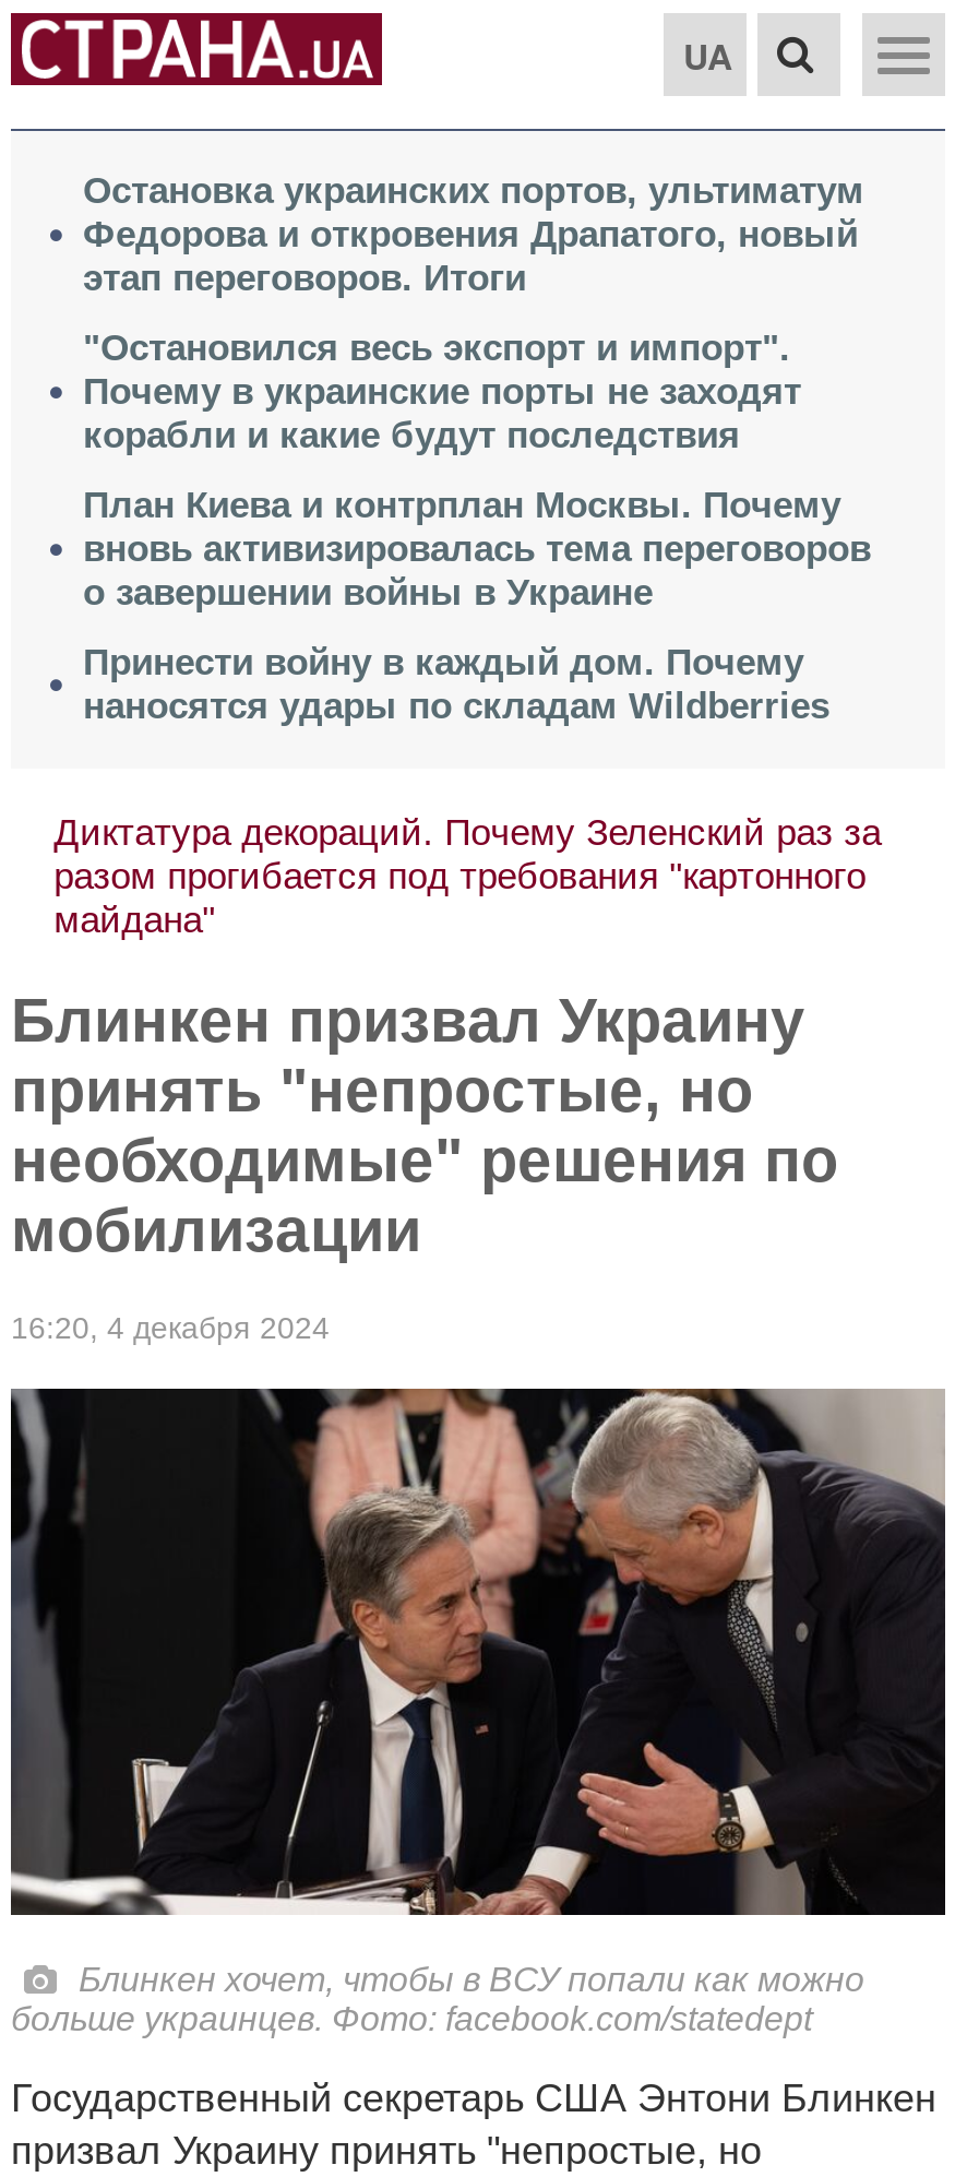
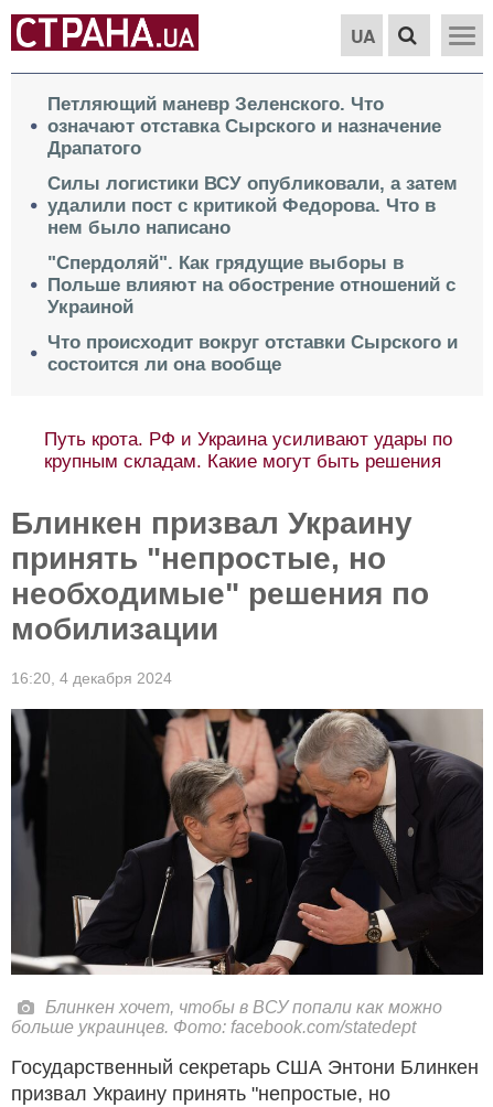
[83,170,864,299] Остановка украинских портов, ультиматум | Федорова и откровения Драпатого, новый | этап переговоров. Итоги -> [47,94,441,159] Петляющий маневр Зеленского. Что | означают отставка Сырского и назначение | Драпатого
[83,328,801,456] "Остановился весь экспорт и импорт". | Почему в украинские порты не заходят | корабли и какие будут последствия -> [47,173,458,238] Силы логистики ВСУ опубликовали, а затем | удалили пост с критикой Федорова. Что в | нем было написано
[83,485,871,614] План Киева и контрплан Москвы. Почему | вновь активизировалась тема переговоров | о завершении войны в Украине -> [47,252,456,318] "Спердоляй". Как грядущие выборы в | Польше влияют на обострение отношений с | Украиной
[83,642,829,727] Принести войну в каждый дом. Почему | наносятся удары по складам Wildberries -> [47,332,458,375] Что происходит вокруг отставки Сырского и | состоится ли она вообще
[54,812,881,941] Диктатура декораций. Почему Зеленский раз за | разом прогибается под требования "картонного | майдана" -> [33,429,441,472] Путь крота. РФ и Украина усиливают удары по | крупным складам. Какие могут быть решения

